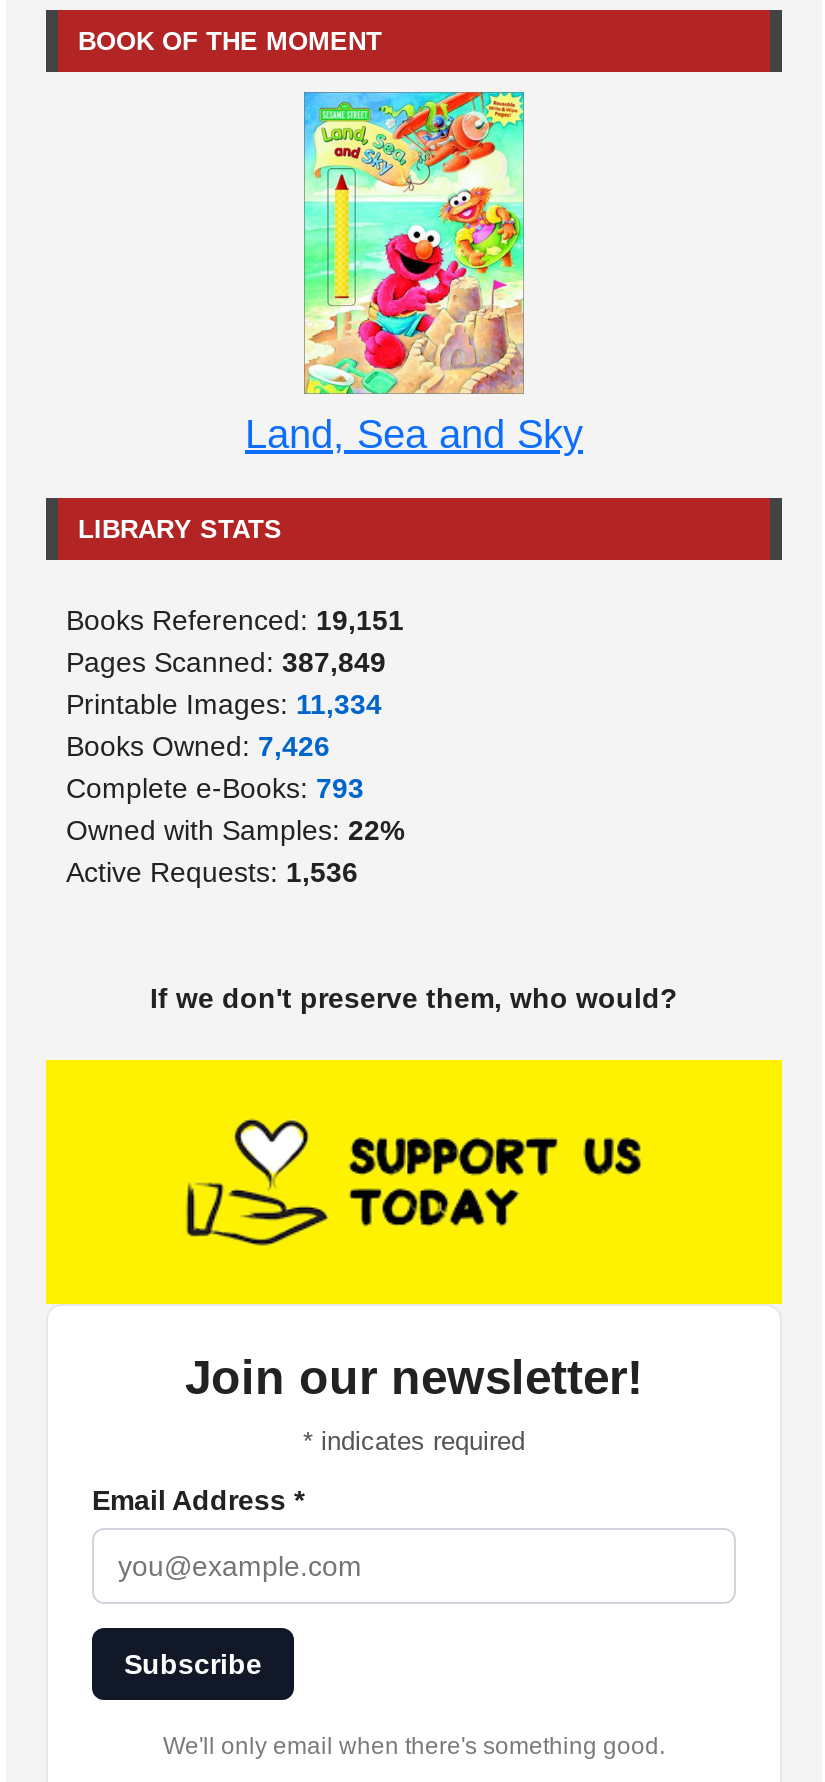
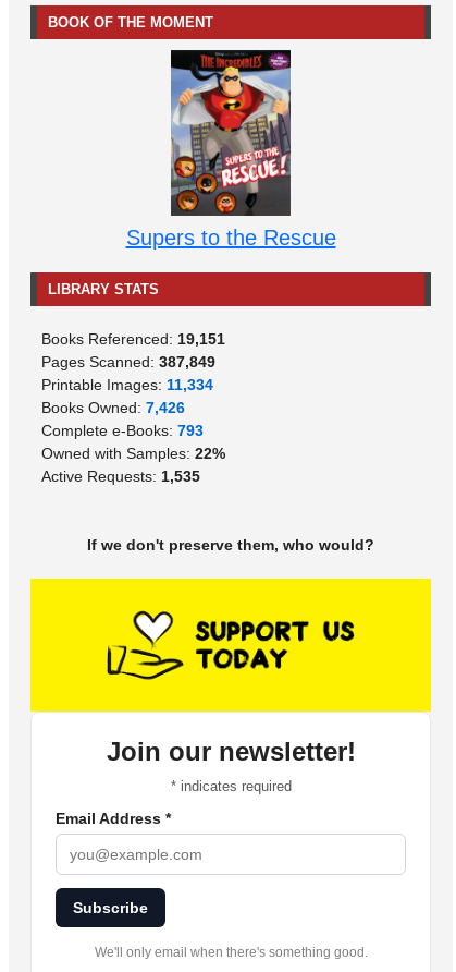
[245,90,583,457] [image] | Land, Sea and Sky -> [126,49,336,249] [image] | Supers to the Rescue
[66,857,358,889] Active Requests: 1,536 -> [41,467,200,485] Active Requests: 1,535

